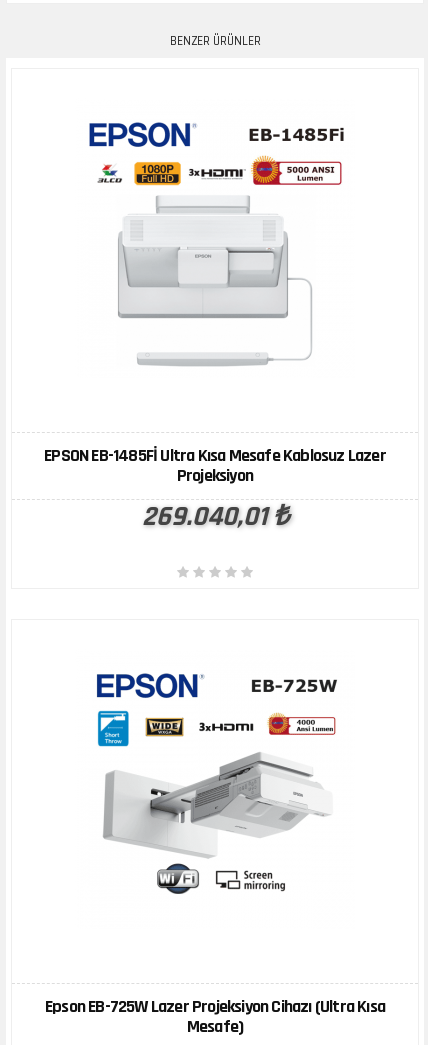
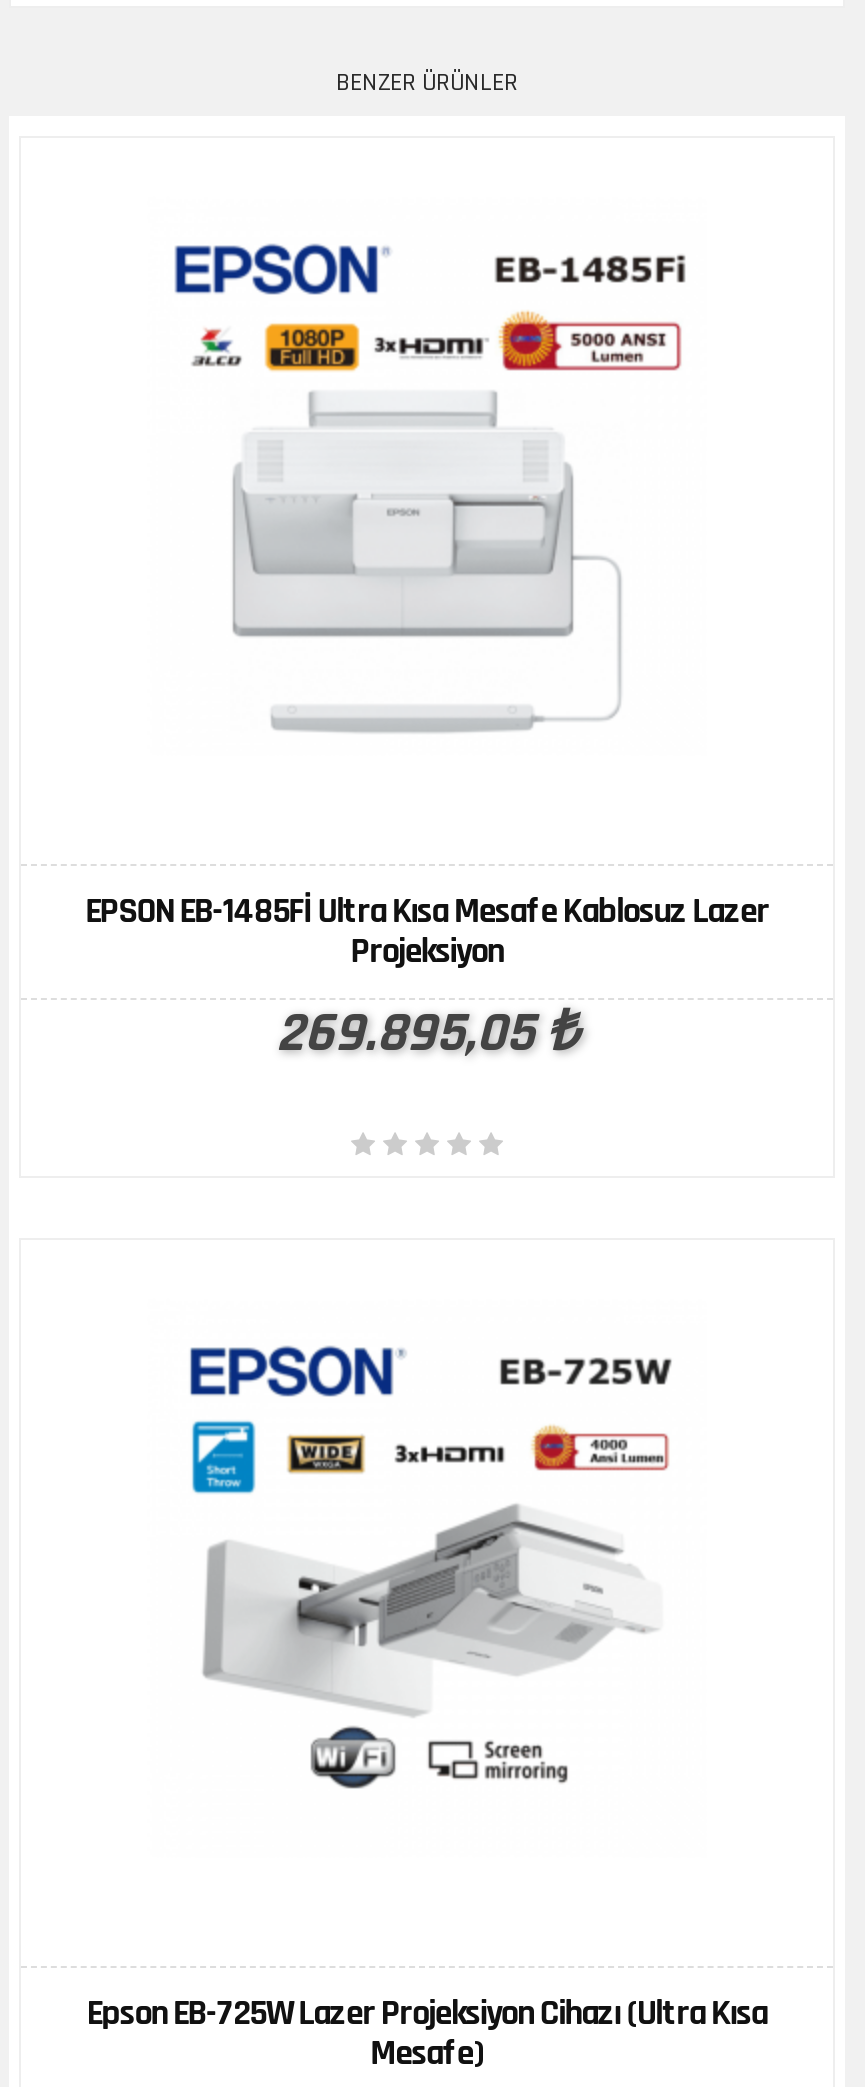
[141,499,288,535] 269.040,01 ₺ -> [276,998,578,1070] 269.895,05 ₺

